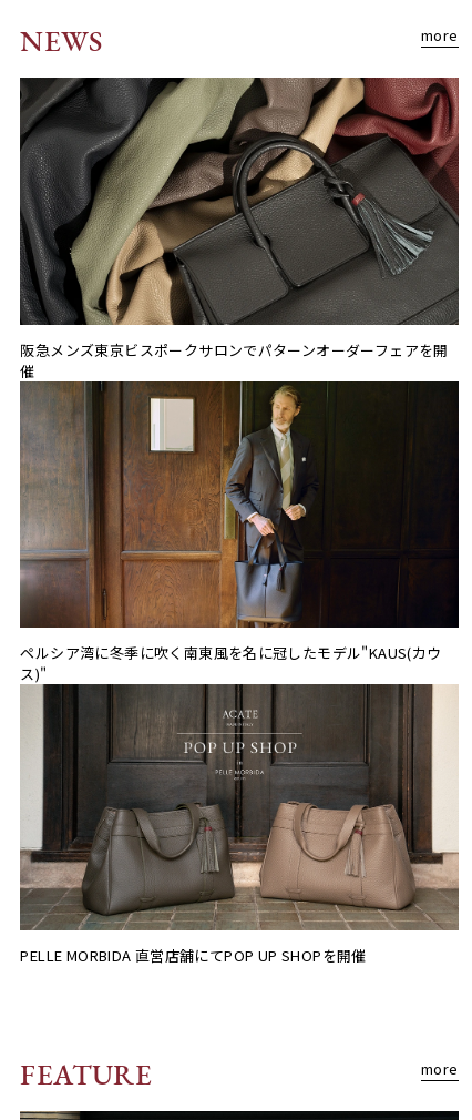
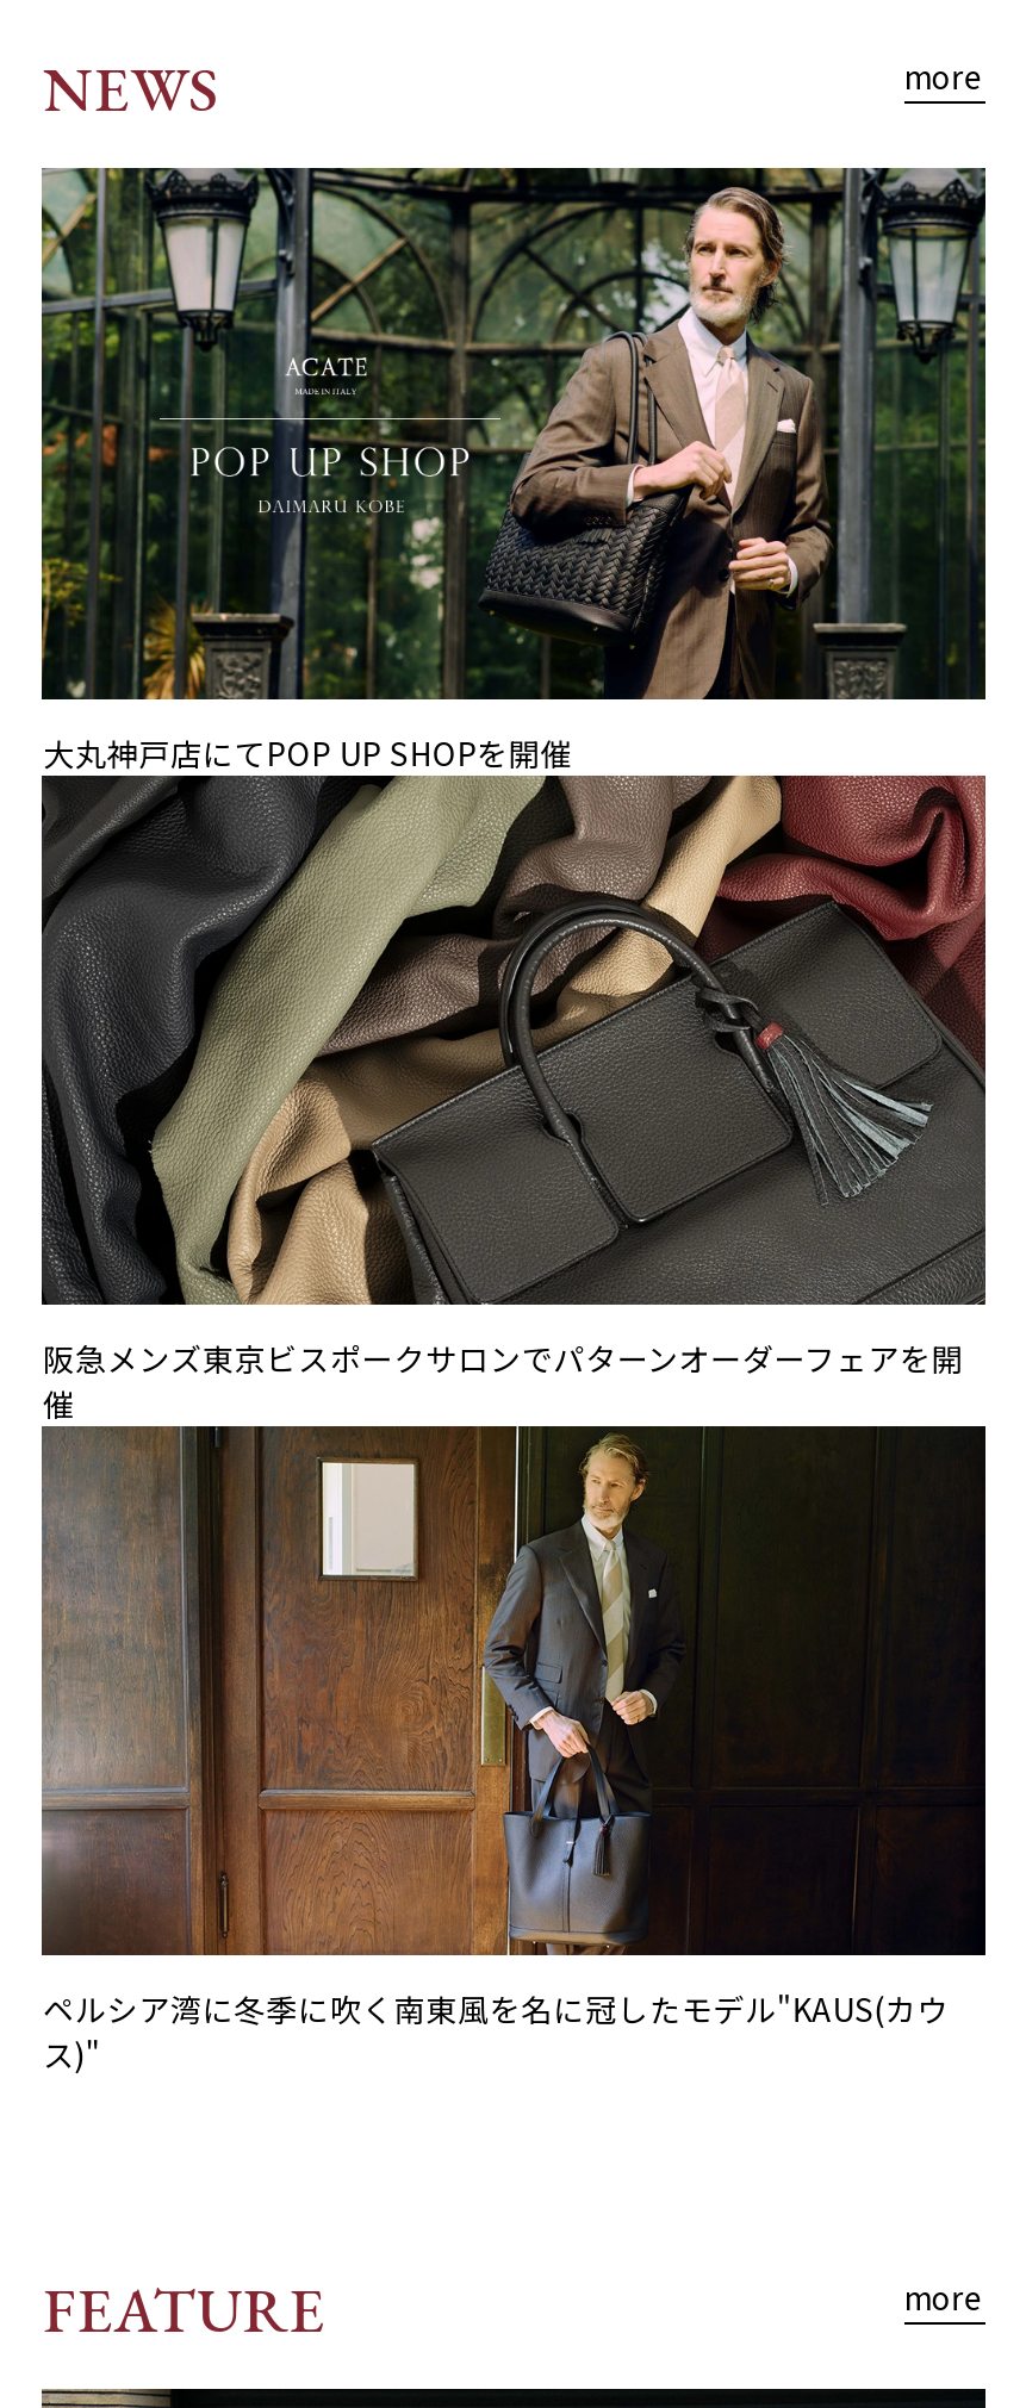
none -> [39,166,988,774] [image] | 大丸神戸店にてPOP UP SHOPを開催
moved [19,77,460,684] -> [39,771,988,2077]: [image] | 阪急メンズ東京ビスポークサロンでパターンオーダーフェアを開 | 催 | ペルシア湾に冬季に吹く南東風を名に冠したモデル"KAUS(カウ | ス)"
[20,683,460,966] [image] | PELLE MORBIDA 直営店舗にてPOP UP SHOPを開催 -> none

